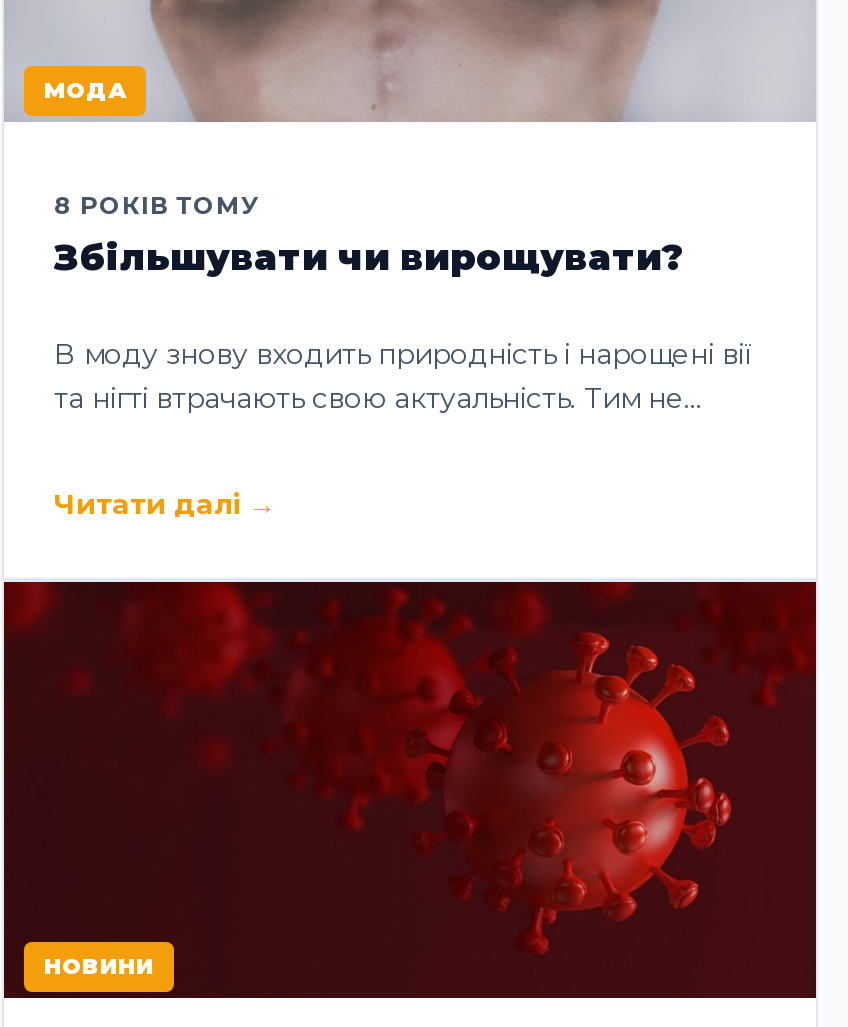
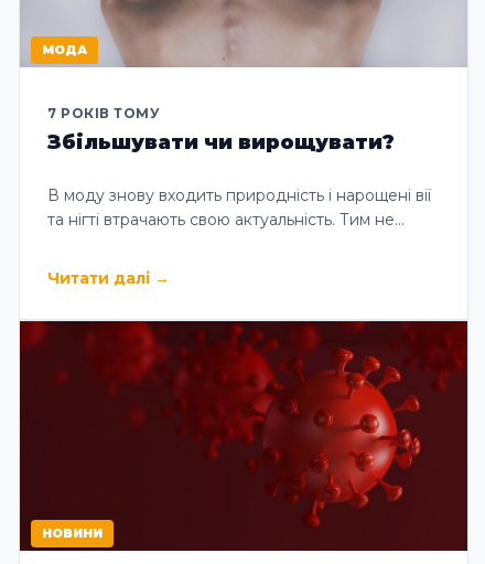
[54,190,260,220] 8 РОКІВ ТОМУ -> [47,105,160,121] 7 РОКІВ ТОМУ

